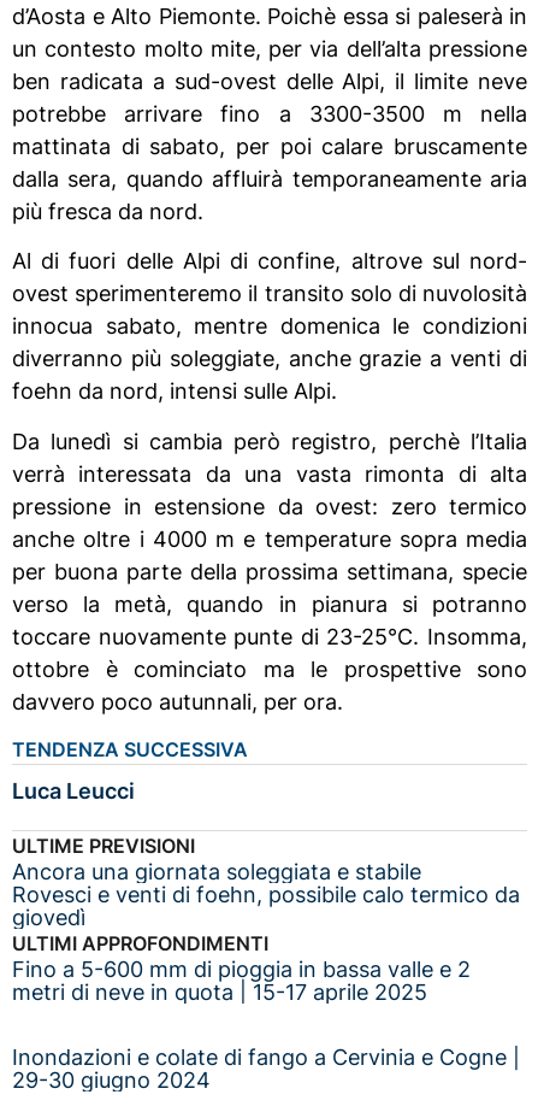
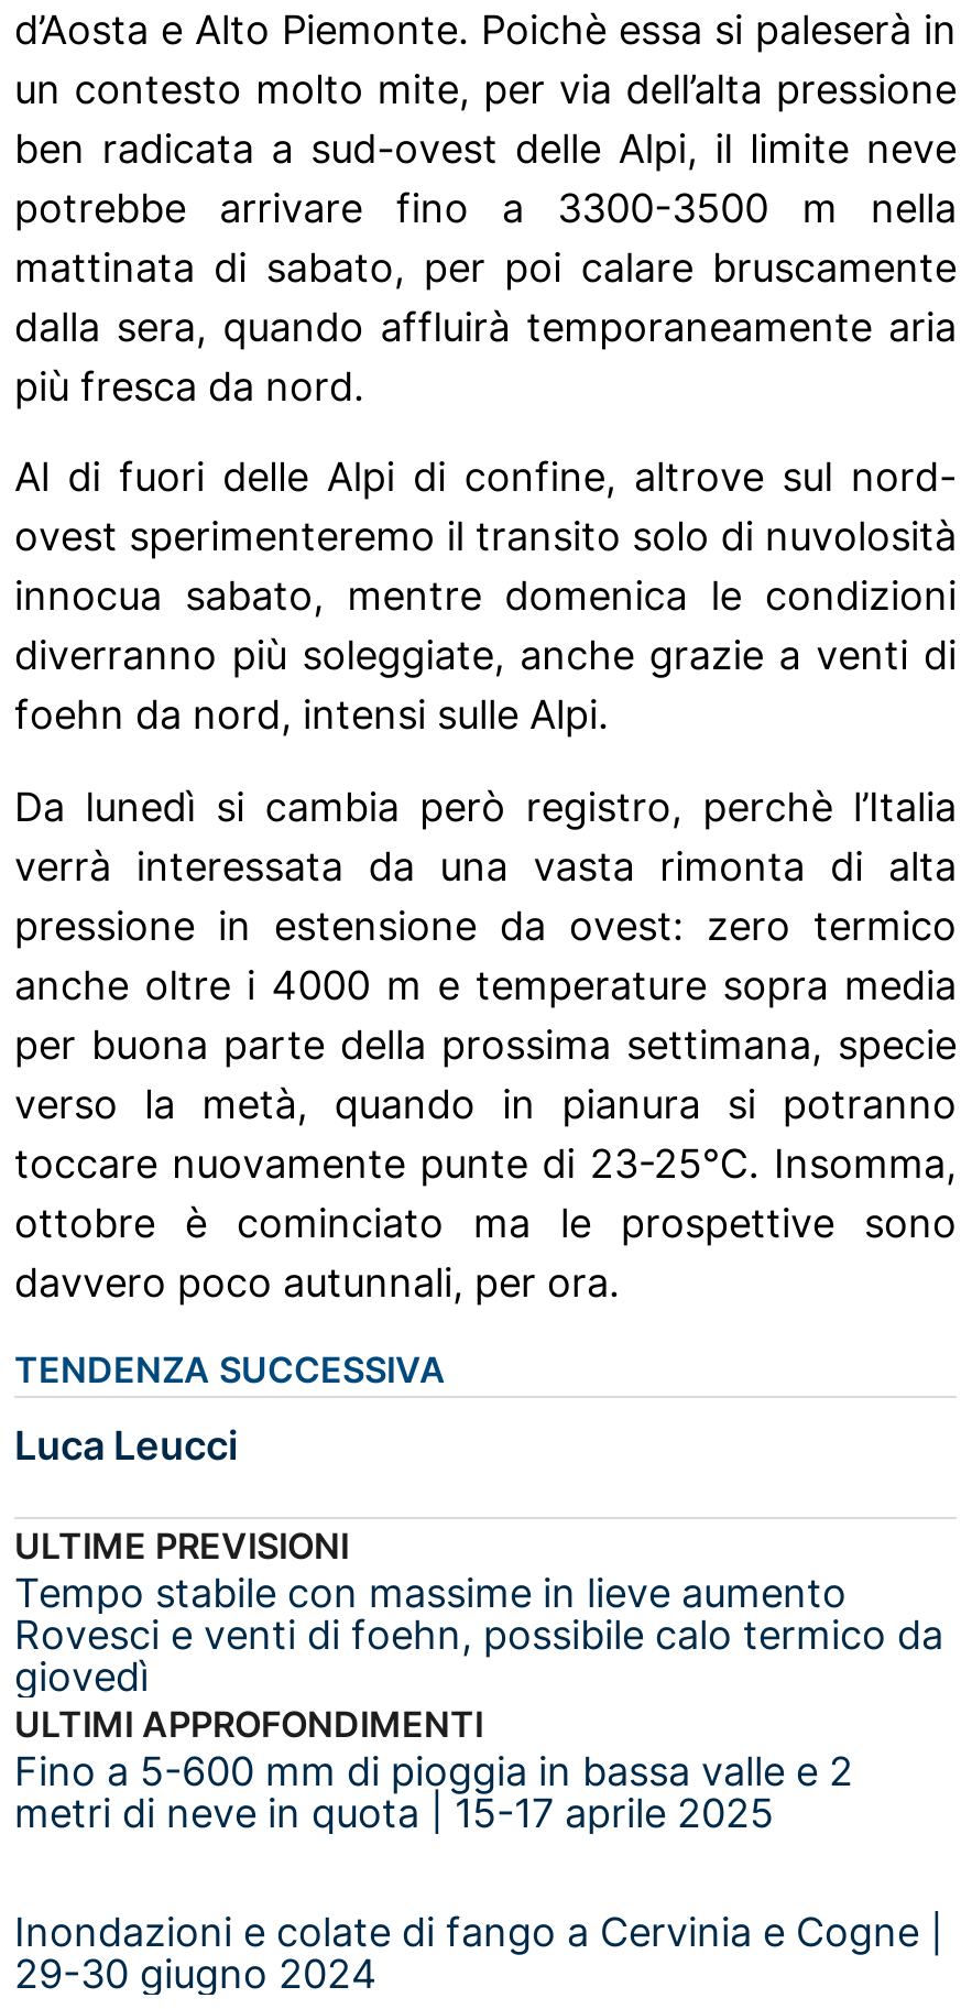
[12,860,421,885] Ancora una giornata soleggiata e stabile -> [14,1571,847,1617] Tempo stabile con massime in lieve aumento

